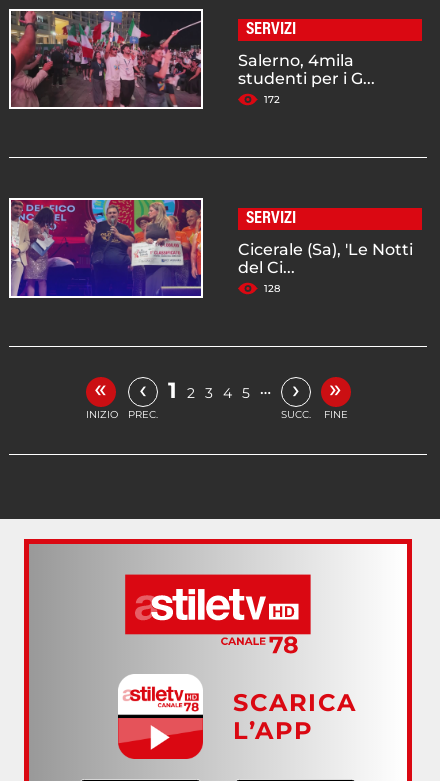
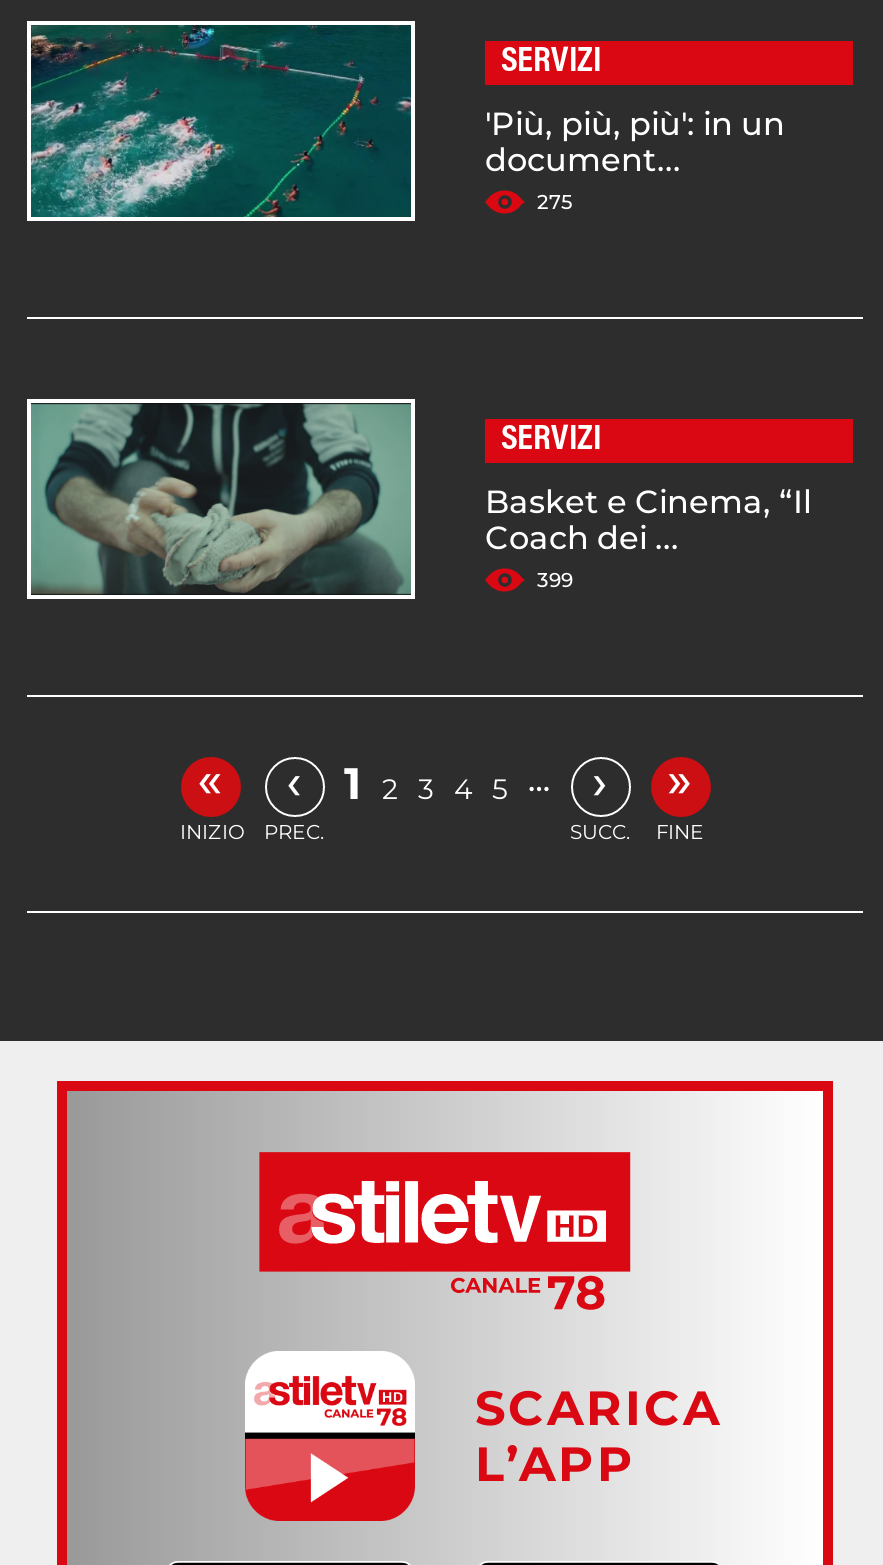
[10,10,375,108] [image] | Salerno, 4mila | studenti per i G... | 172 -> [29,25,785,219] [image] | 'Più, più, più': in un | document... | 275
[11,199,413,297] [image] | Cicerale (Sa), 'Le Notti | del Ci... | 128 -> [29,403,811,595] [image] | Basket e Cinema, “Il | Coach dei ... | 399

